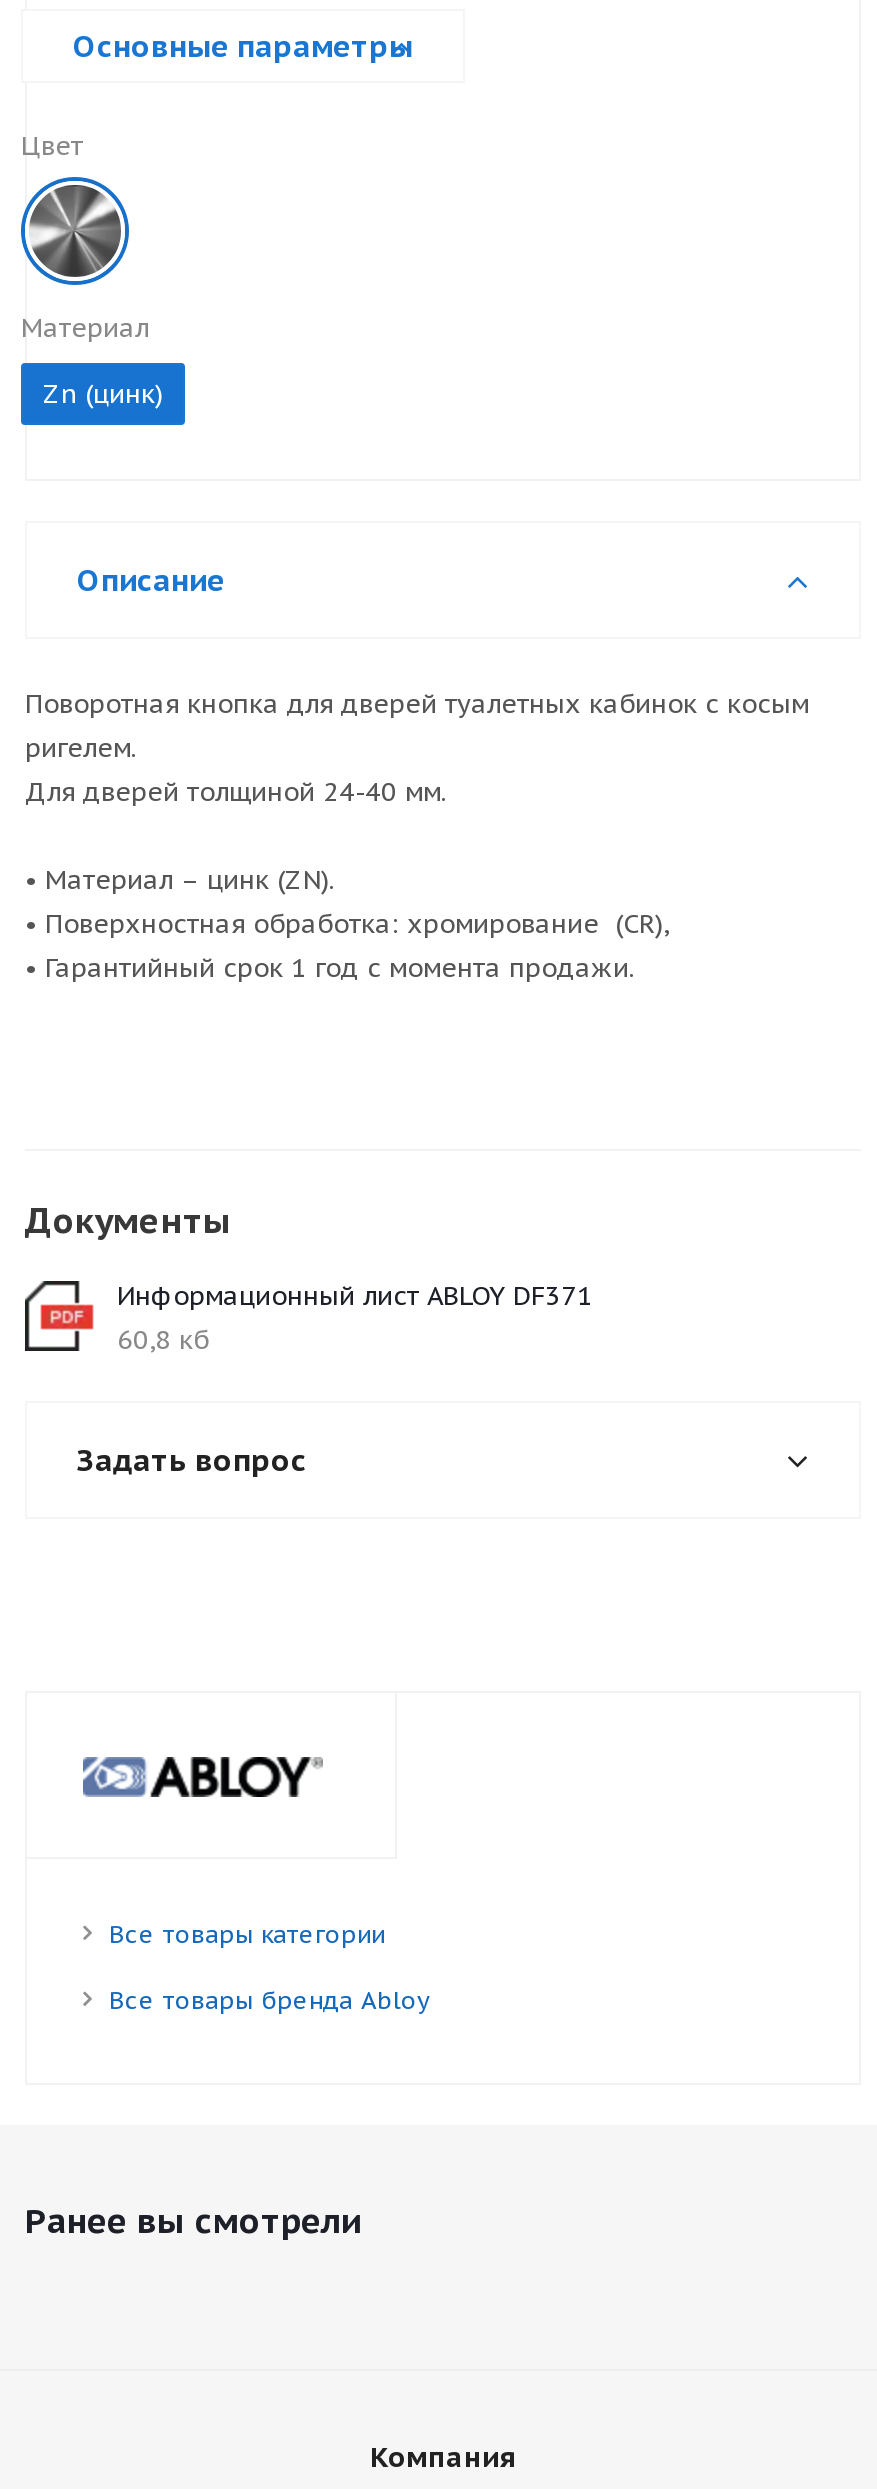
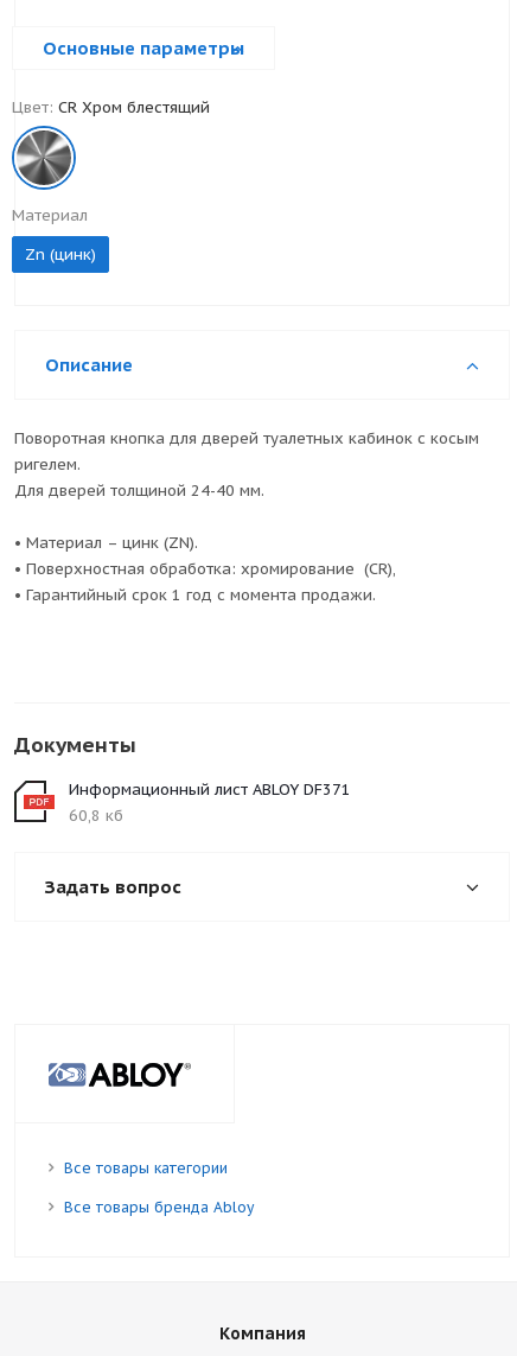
[21,129,83,163] Цвет -> [12,97,210,117] Цвет: CR Хром блестящий
[25,2199,363,2243] Ранее вы смотрели -> none

